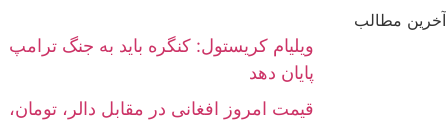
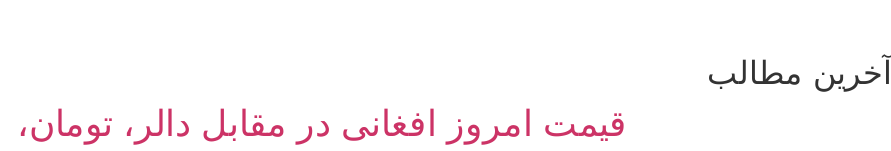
[9,35,314,83] ویلیام کریستول: کنگره باید به جنگ ترامپ | پایان دهد -> none

